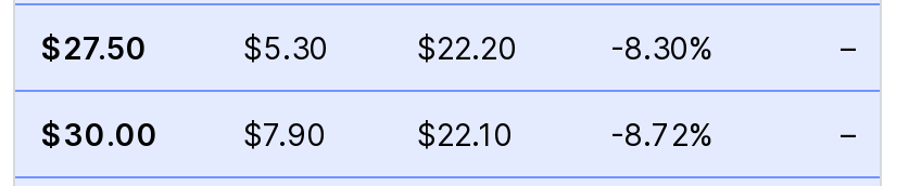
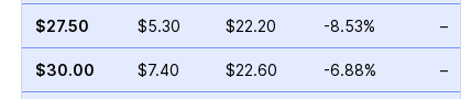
[610,29,712,66] -8.30% -> [324,16,375,35] -8.53%
[243,116,326,152] $7.90 -> [138,61,179,79] $7.40
[417,116,513,152] $22.10 -> [226,61,277,79] $22.60
[610,116,712,152] -8.72% -> [324,61,376,79] -6.88%

